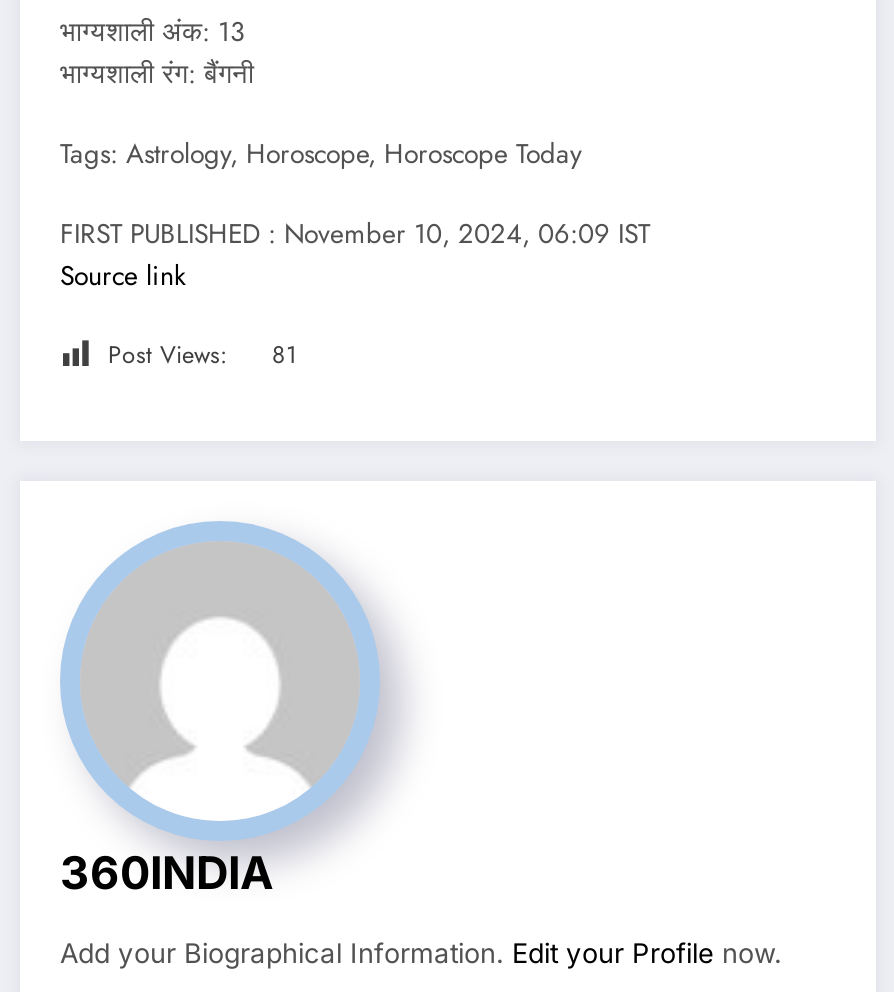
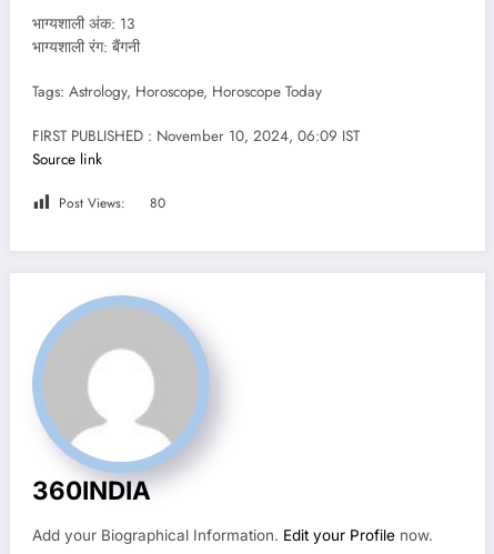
[108,336,296,372] Post Views: 81 -> [59,193,165,213] Post Views: 80

